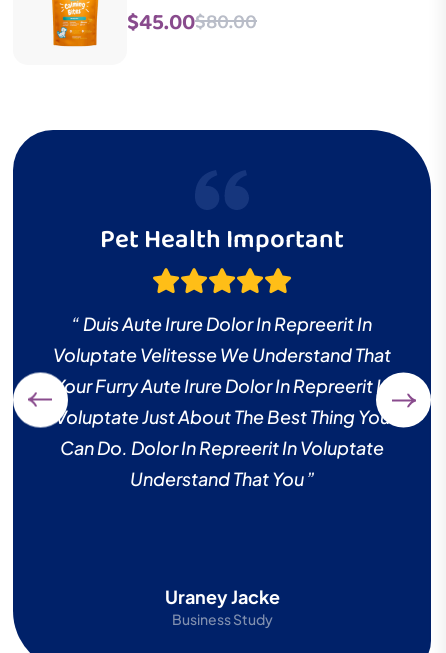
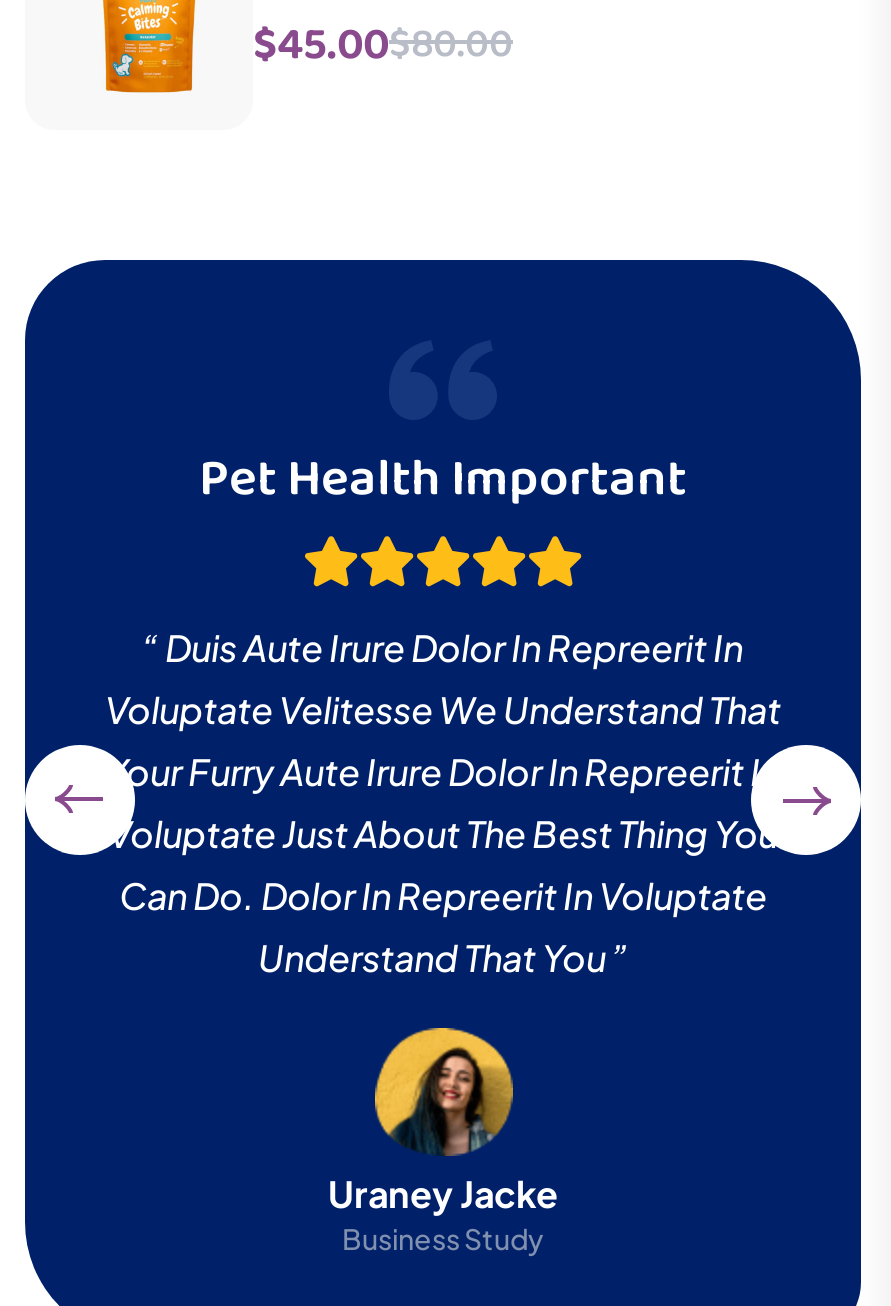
none -> [373,1026,515,1158] [image]

